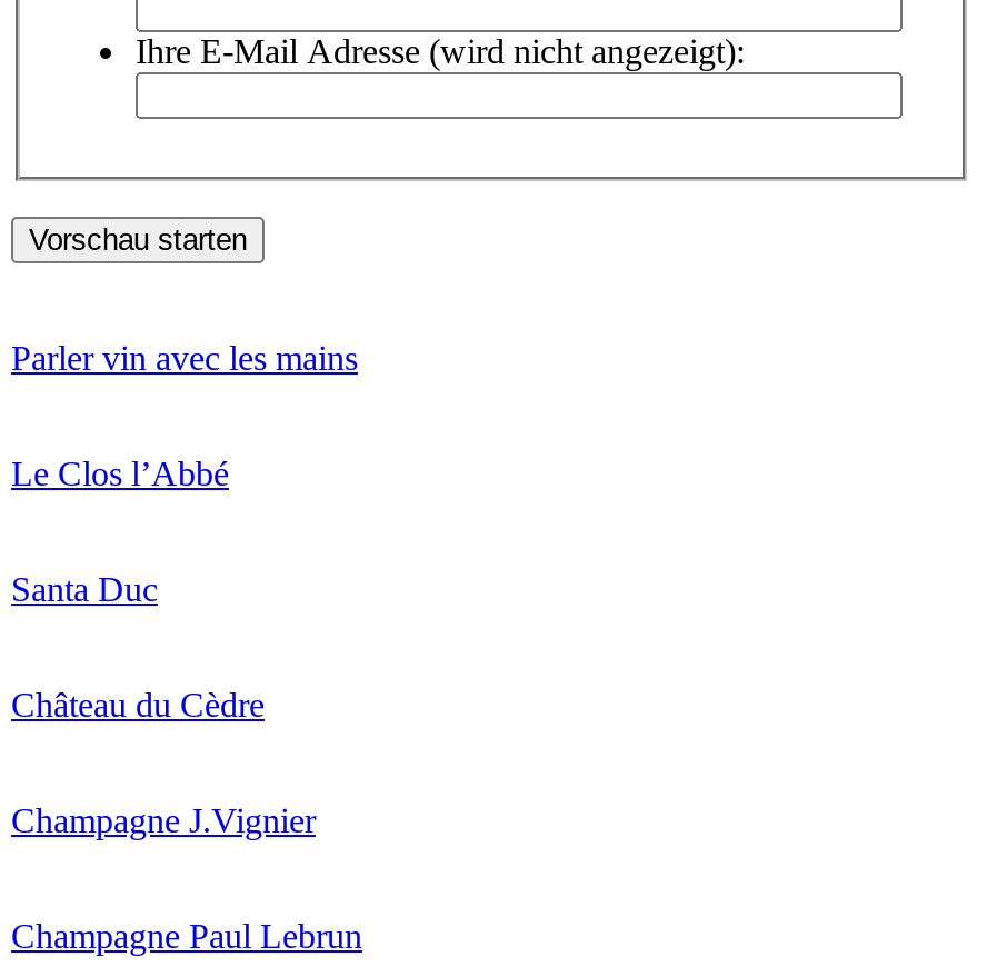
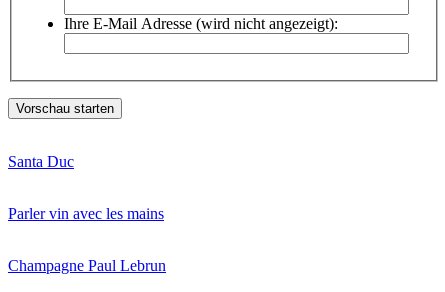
moved [11,338,358,376] -> [8,205,164,222]: Parler vin avec les mains
[11,454,229,492] Le Clos l’Abbé -> none
[11,685,316,838] Château du Cèdre | Champagne J.Vignier -> none

